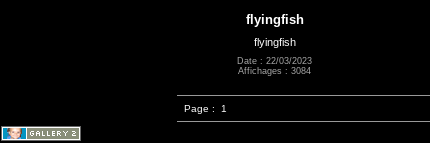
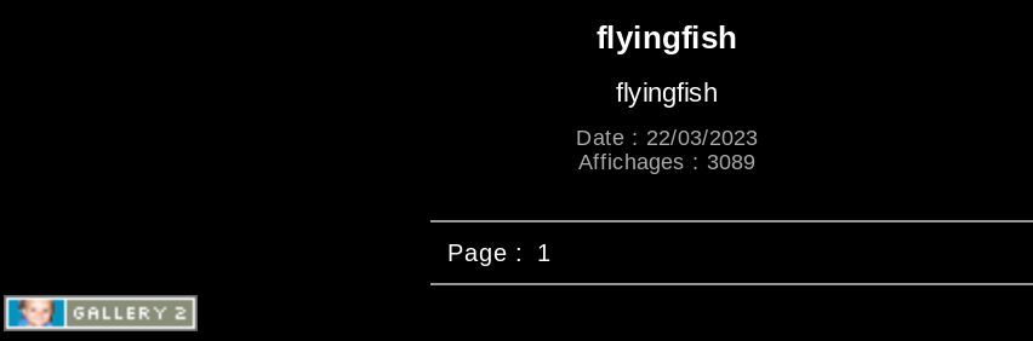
[238,66,311,76] Affichages : 3084 -> [578,151,755,175] Affichages : 3089

